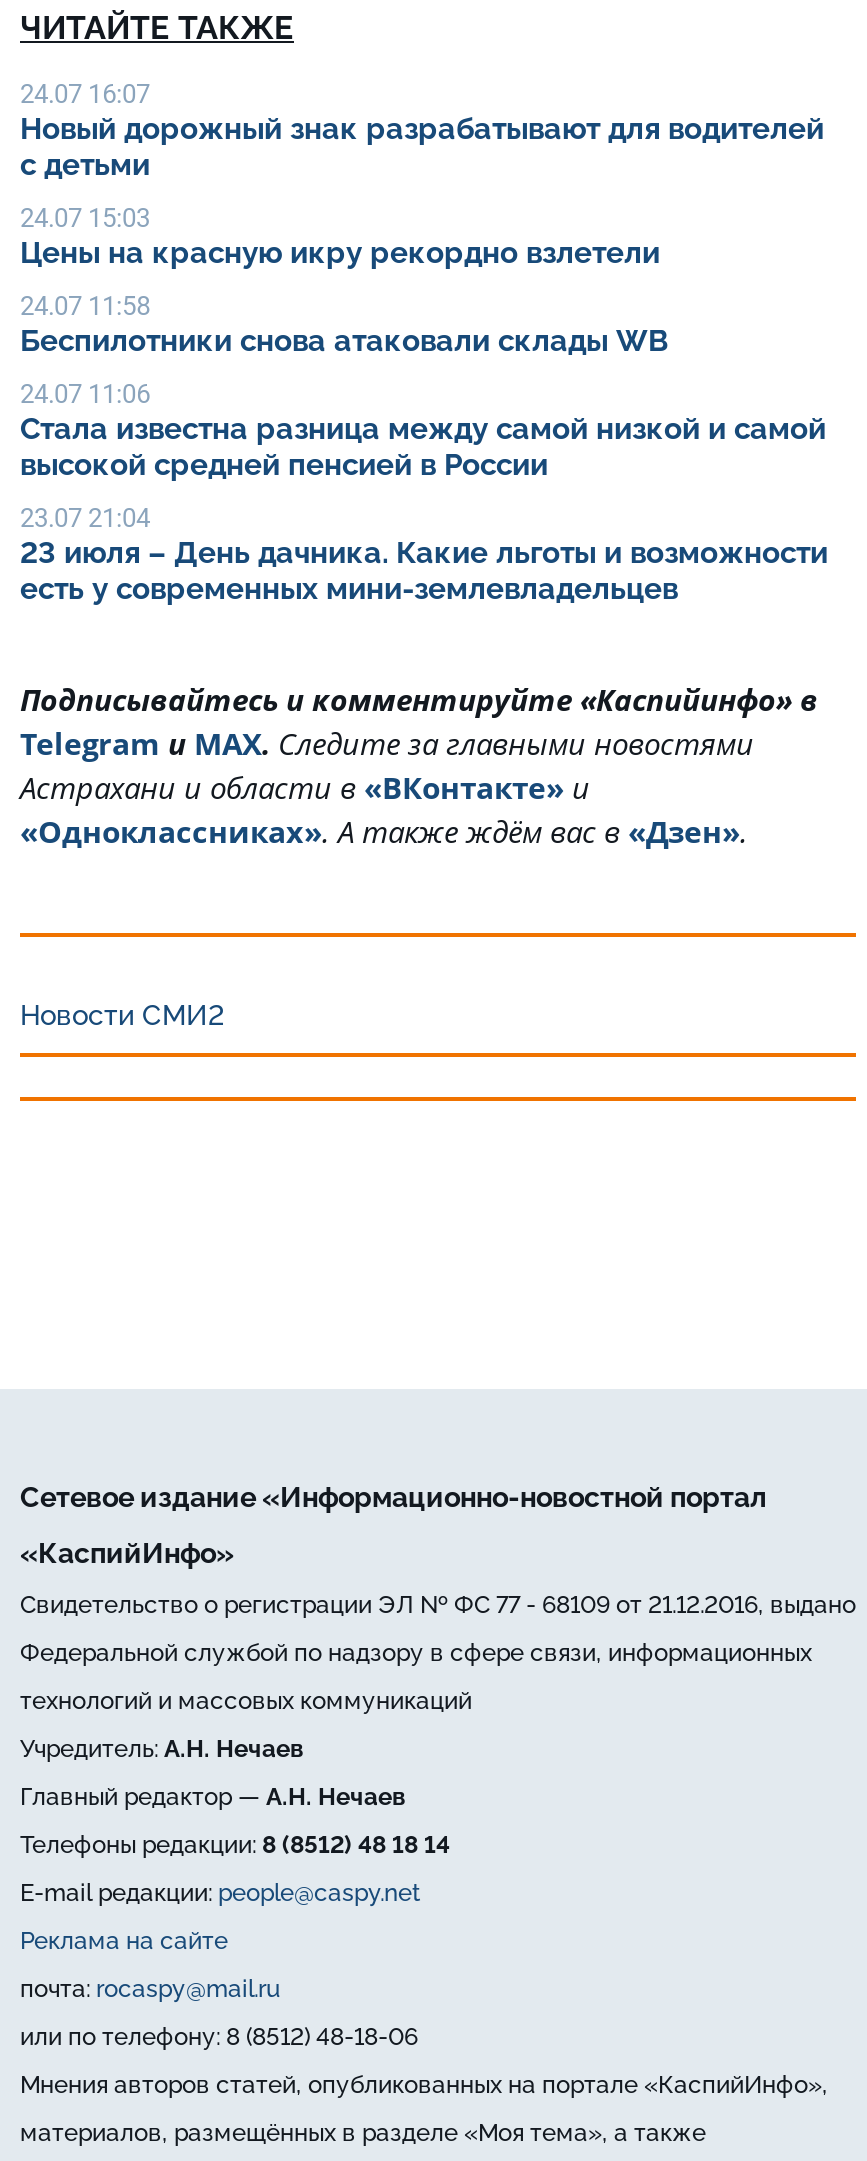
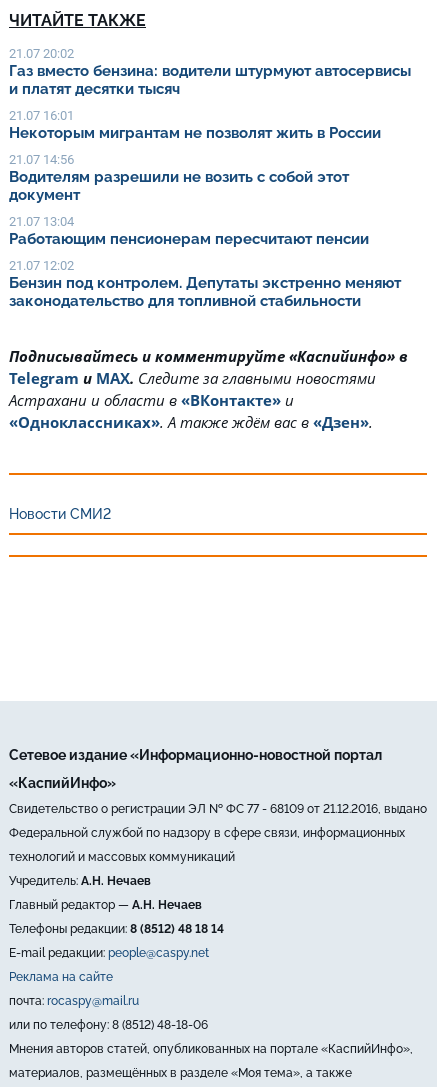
[20,80,824,184] 24.07 16:07 | Новый дорожный знак разрабатывают для водителей | с детьми -> [9,46,411,98] 21.07 20:02 | Газ вместо бензина: водители штурмуют автосервисы | и платят десятки тысяч
[20,204,668,272] 24.07 15:03 | Цены на красную икру рекордно взлетели -> [9,108,385,142] 21.07 16:01 | Некоторым мигрантам не позволят жить в России
[20,292,668,360] 24.07 11:58 | Беспилотники снова атаковали склады WB -> [9,152,349,204] 21.07 14:56 | Водителям разрешили не возить с собой этот | документ
[20,380,826,484] 24.07 11:06 | Стала известна разница между самой низкой и самой | высокой средней пенсией в России -> [9,214,373,248] 21.07 13:04 | Работающим пенсионерам пересчитают пенсии
[20,504,828,608] 23.07 21:04 | 23 июля – День дачника. Какие льготы и возможности | есть у современных мини-землевладельцев -> [9,258,401,310] 21.07 12:02 | Бензин под контролем. Депутаты экстренно меняют | законодательство для топливной стабильности

